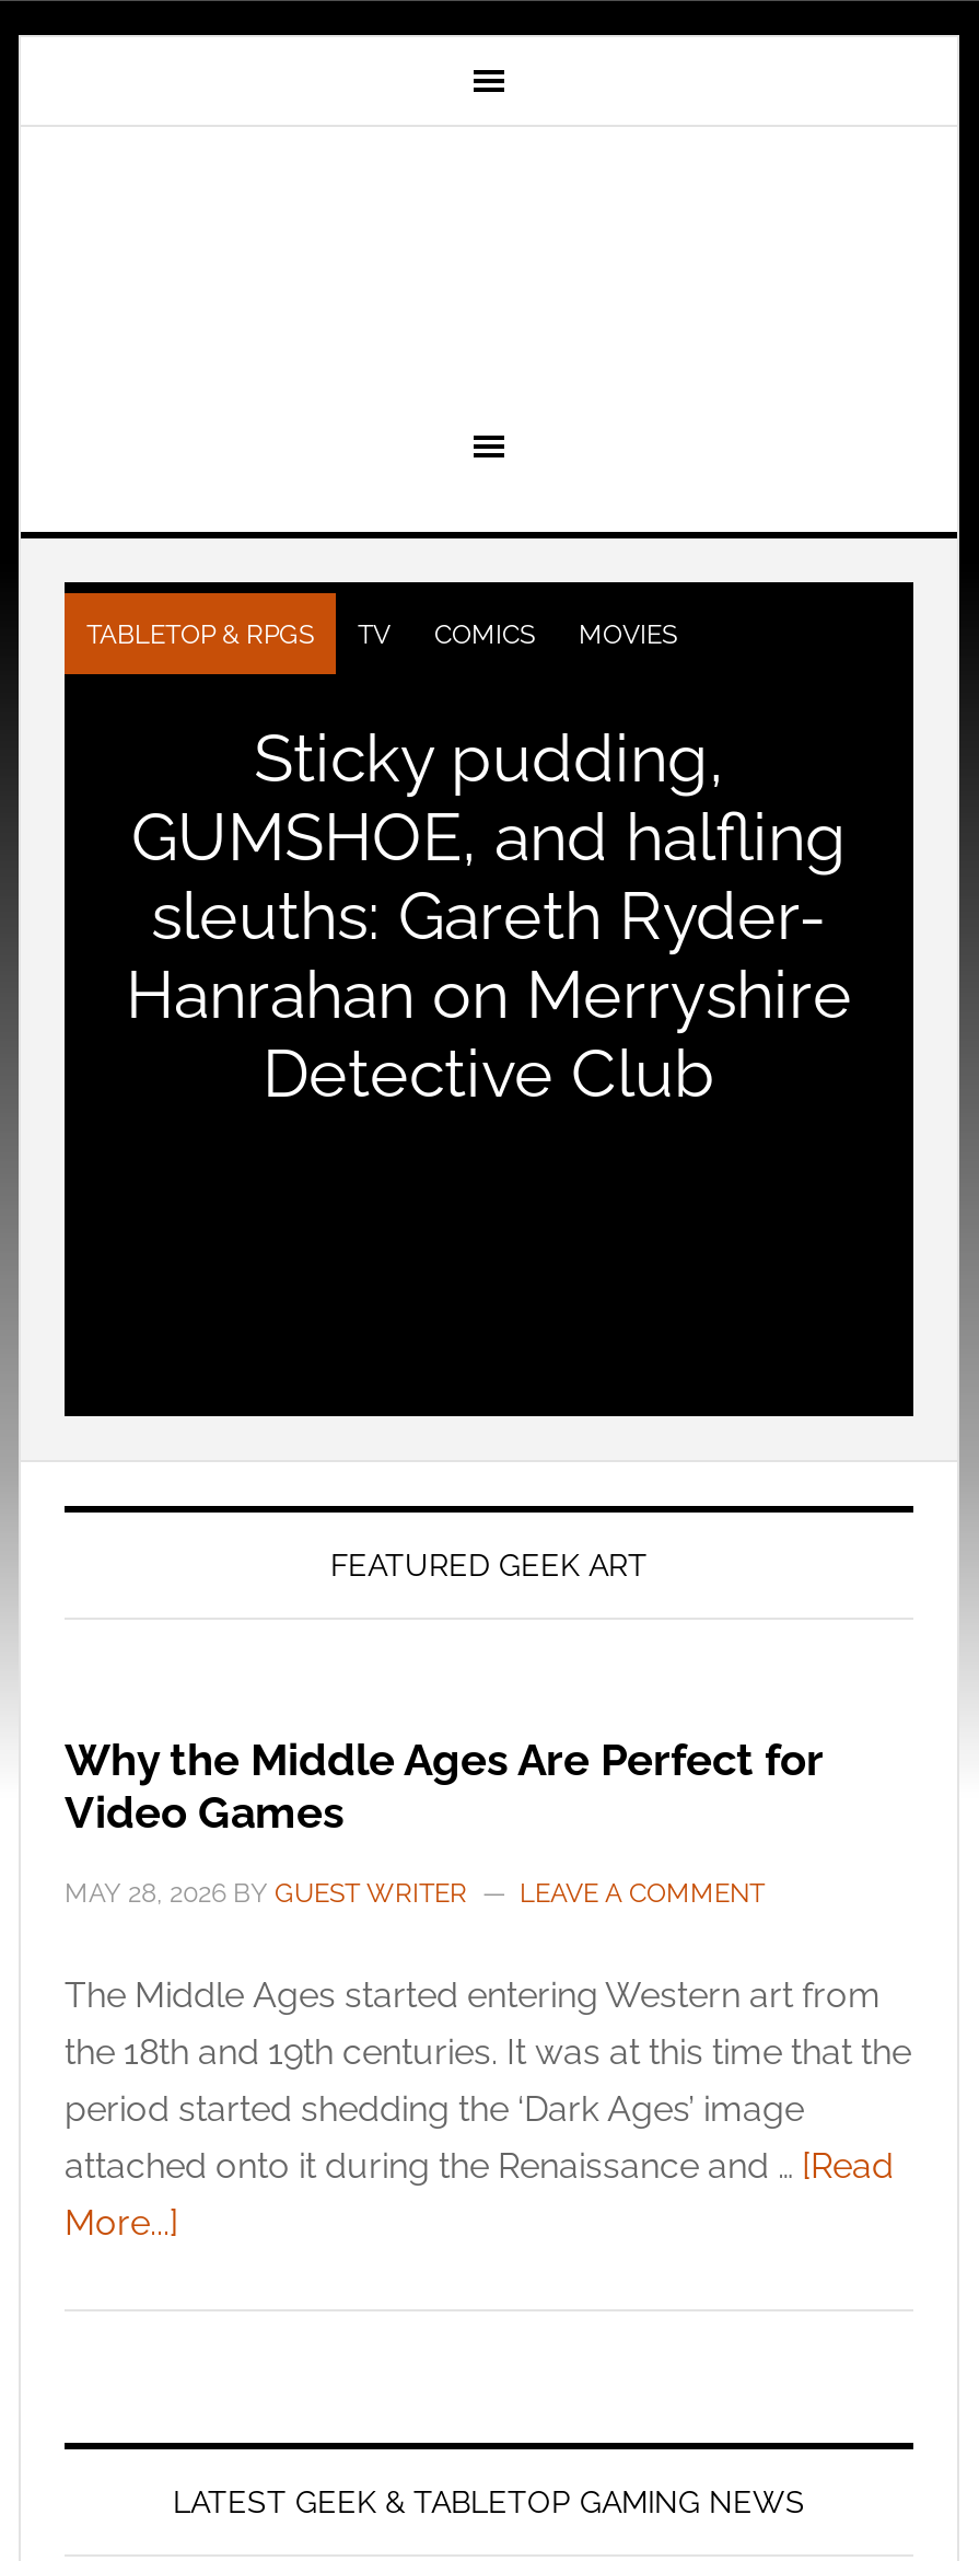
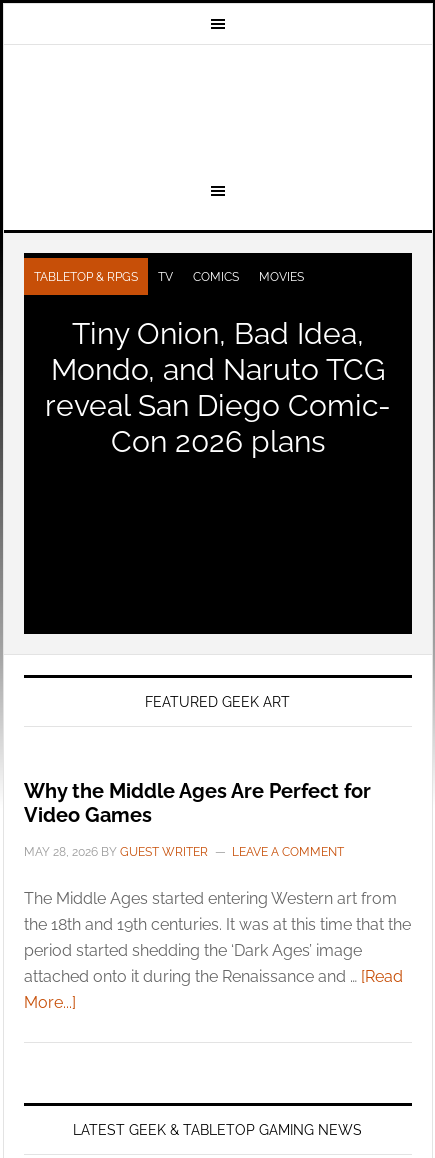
[126,720,852,1112] Sticky pudding, | GUMSHOE, and halfling | sleuths: Gareth Ryder- | Hanrahan on Merryshire | Detective Club -> [45,316,391,459] Tiny Onion, Bad Idea, | Mondo, and Naruto TCG | reveal San Diego Comic- | Con 2026 plans

